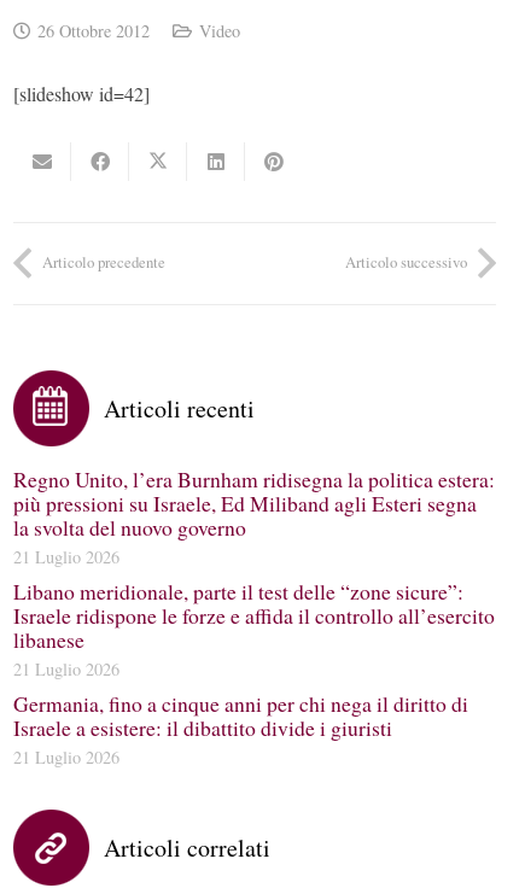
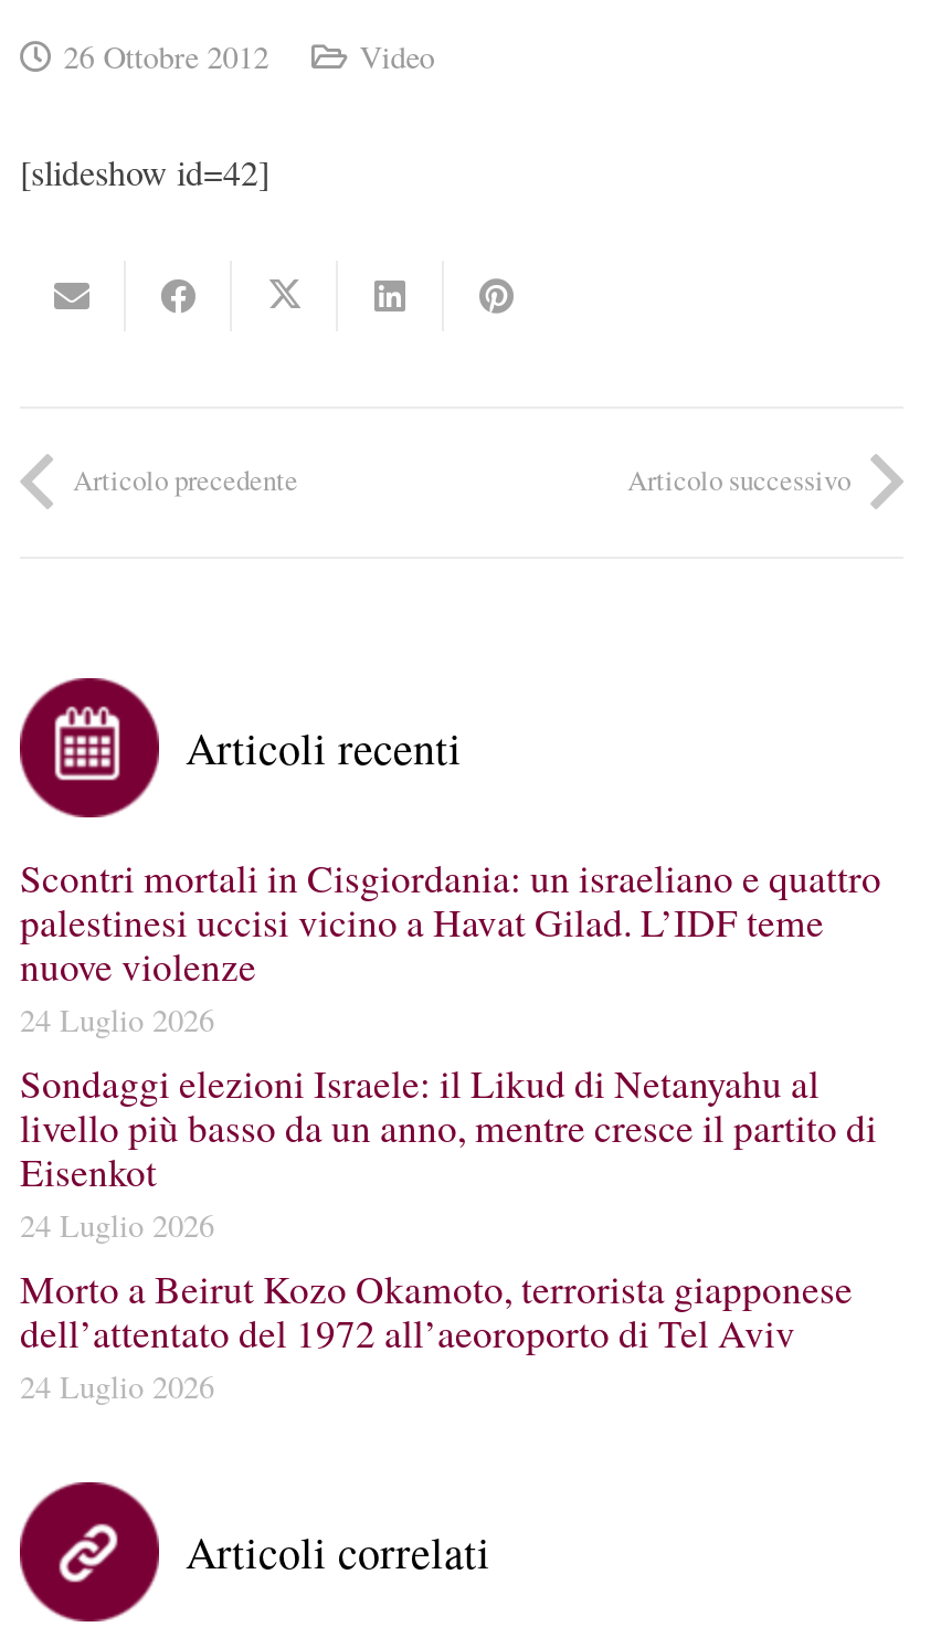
[13,465,495,769] Regno Unito, l’era Burnham ridisegna la politica estera: | più pressioni su Israele, Ed Miliband agli Esteri segna | la svolta del nuovo governo | 21 Luglio 2026 | Libano meridionale, parte il test delle “zone sicure”: | Israele ridispone le forze e affida il controllo all’esercito | libanese | 21 Luglio 2026 | Germania, fino a cinque anni per chi nega il diritto di | Israele a esistere: il dibattito divide i giuristi | 21 Luglio 2026 -> [20,852,881,1408] Scontri mortali in Cisgiordania: un israeliano e quattro | palestinesi uccisi vicino a Havat Gilad. L’IDF teme | nuove violenze | 24 Luglio 2026 | Sondaggi elezioni Israele: il Likud di Netanyahu al | livello più basso da un anno, mentre cresce il partito di | Eisenkot | 24 Luglio 2026 | Morto a Beirut Kozo Okamoto, terrorista giapponese | dell’attentato del 1972 all’aeoroporto di Tel Aviv | 24 Luglio 2026

